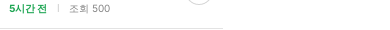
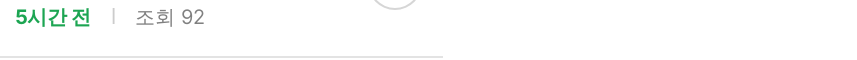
[9,2,110,14] 5시간 전 조회 500 -> [15,4,205,28] 5시간 전 조회 92

